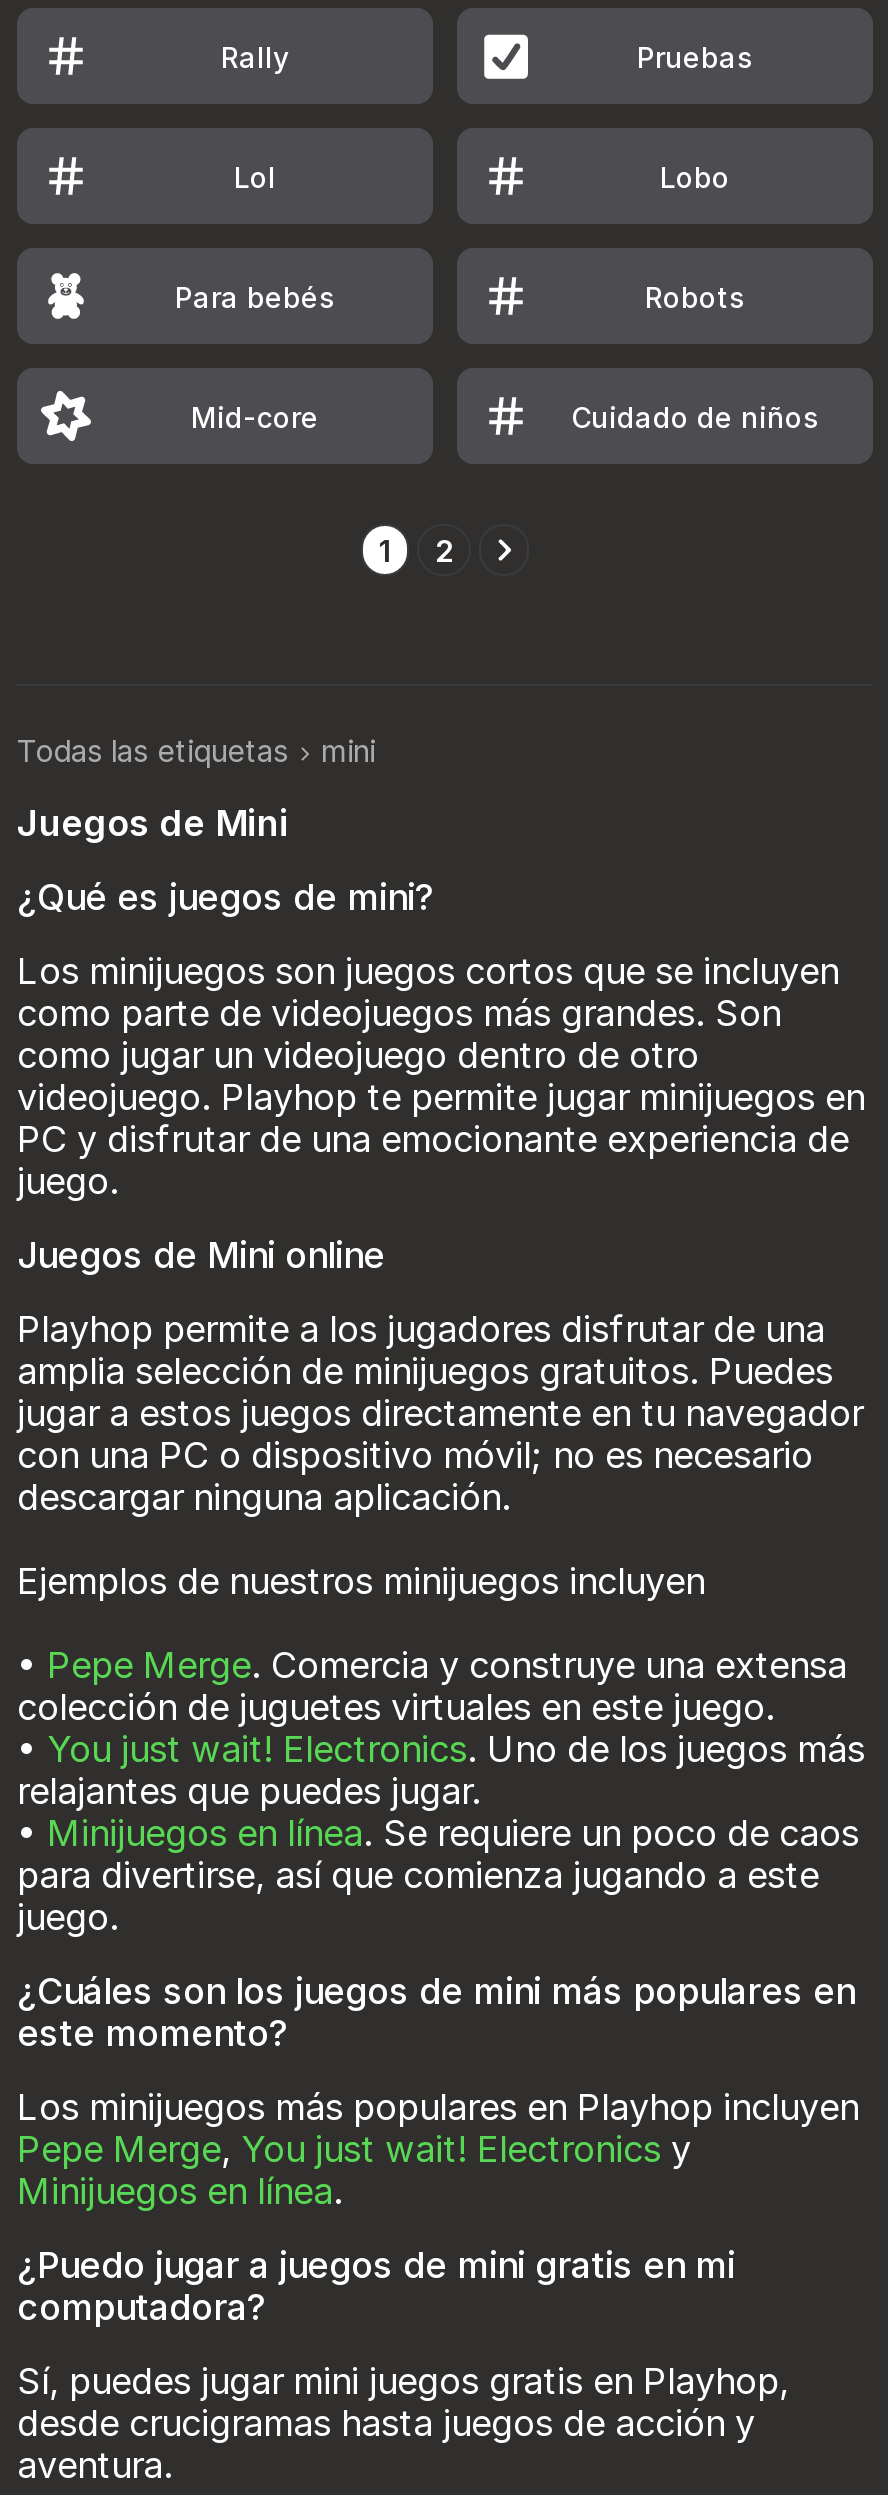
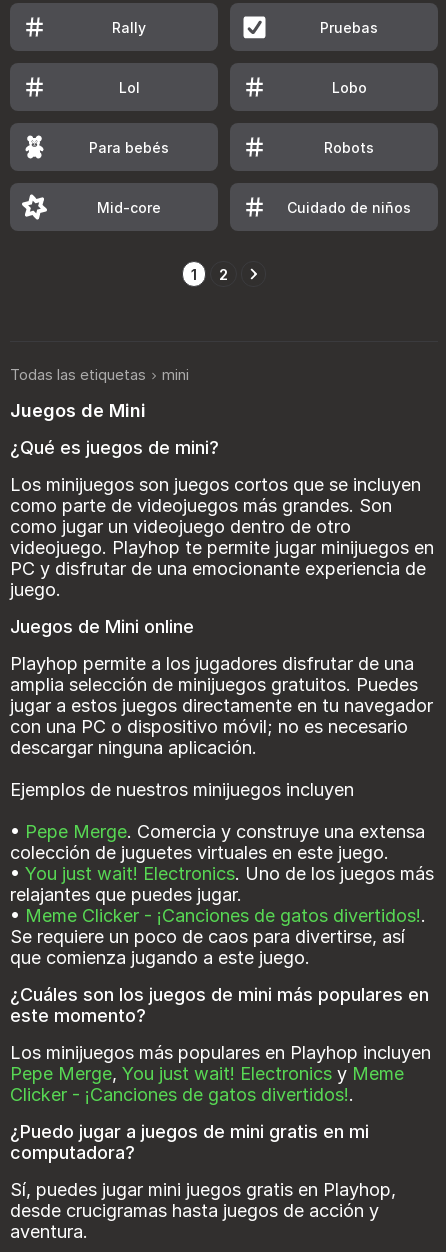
[17,1813,859,1939] • Minijuegos en línea. Se requiere un poco de caos | para divertirse, así que comienza jugando a este | juego. -> [10,905,426,968] • Meme Clicker - ¡Canciones de gatos divertidos!. | Se requiere un poco de caos para divertirse, así | que comienza jugando a este juego.
[17,2129,691,2213] Pepe Merge, You just wait! Electronics y | Minijuegos en línea. -> [10,1063,404,1105] Pepe Merge, You just wait! Electronics y Meme | Clicker - ¡Canciones de gatos divertidos!.

